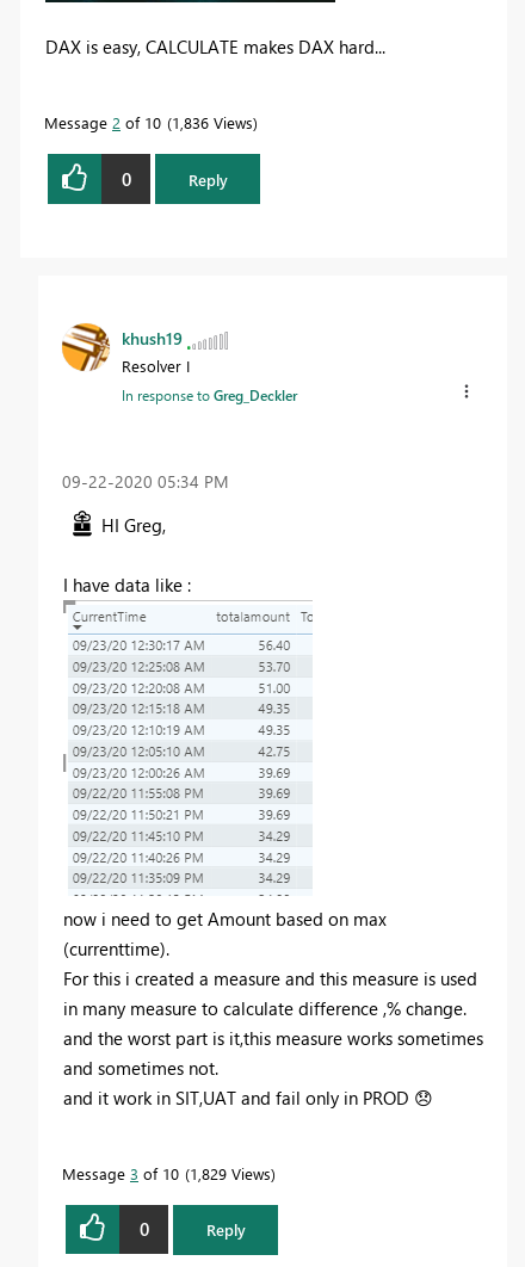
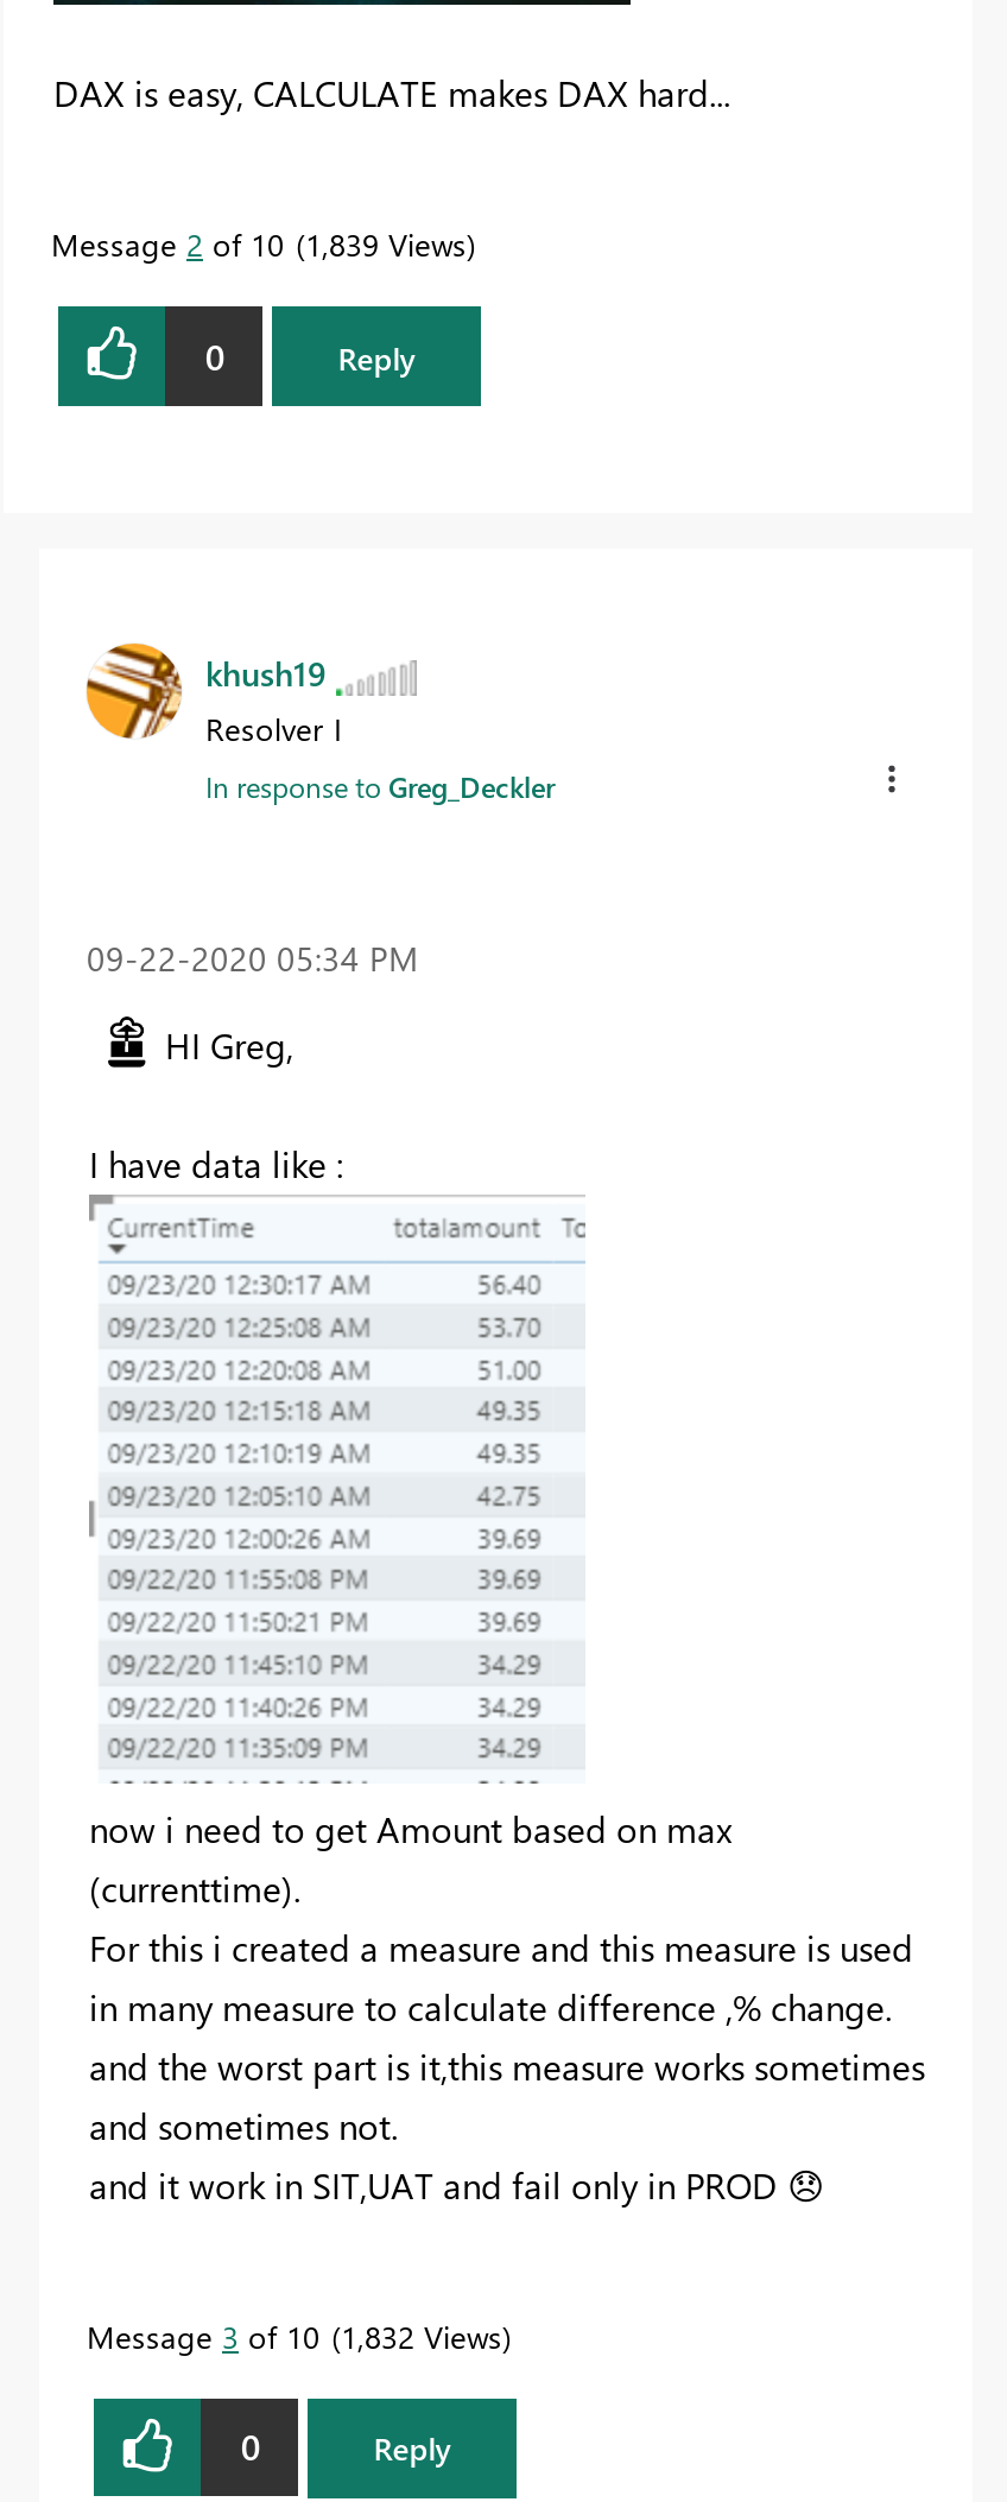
[44,112,253,133] Message 2 of 10 1,836 Views -> [51,223,467,264] Message 2 of 10 1,839 Views
[62,1163,271,1183] Message 3 of 10 1,829 Views -> [87,2314,502,2355] Message 3 of 10 1,832 Views

